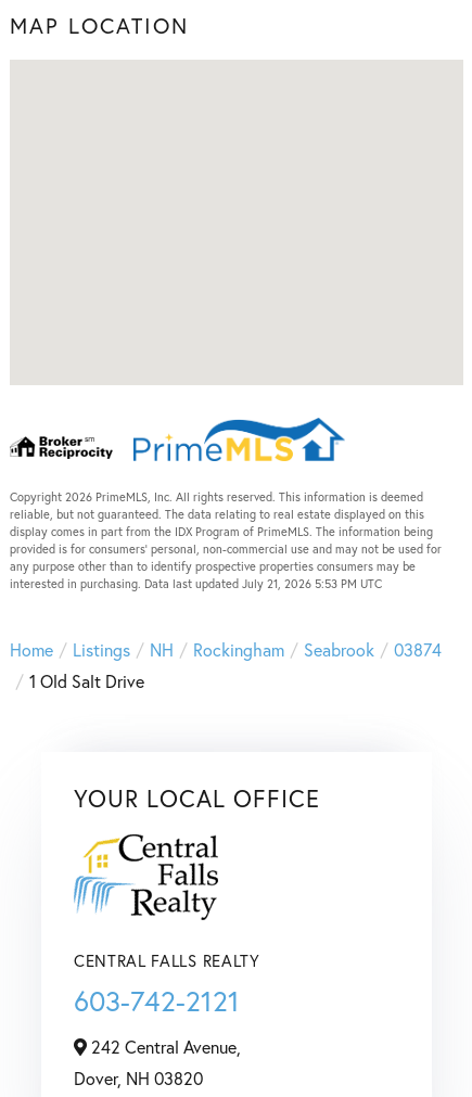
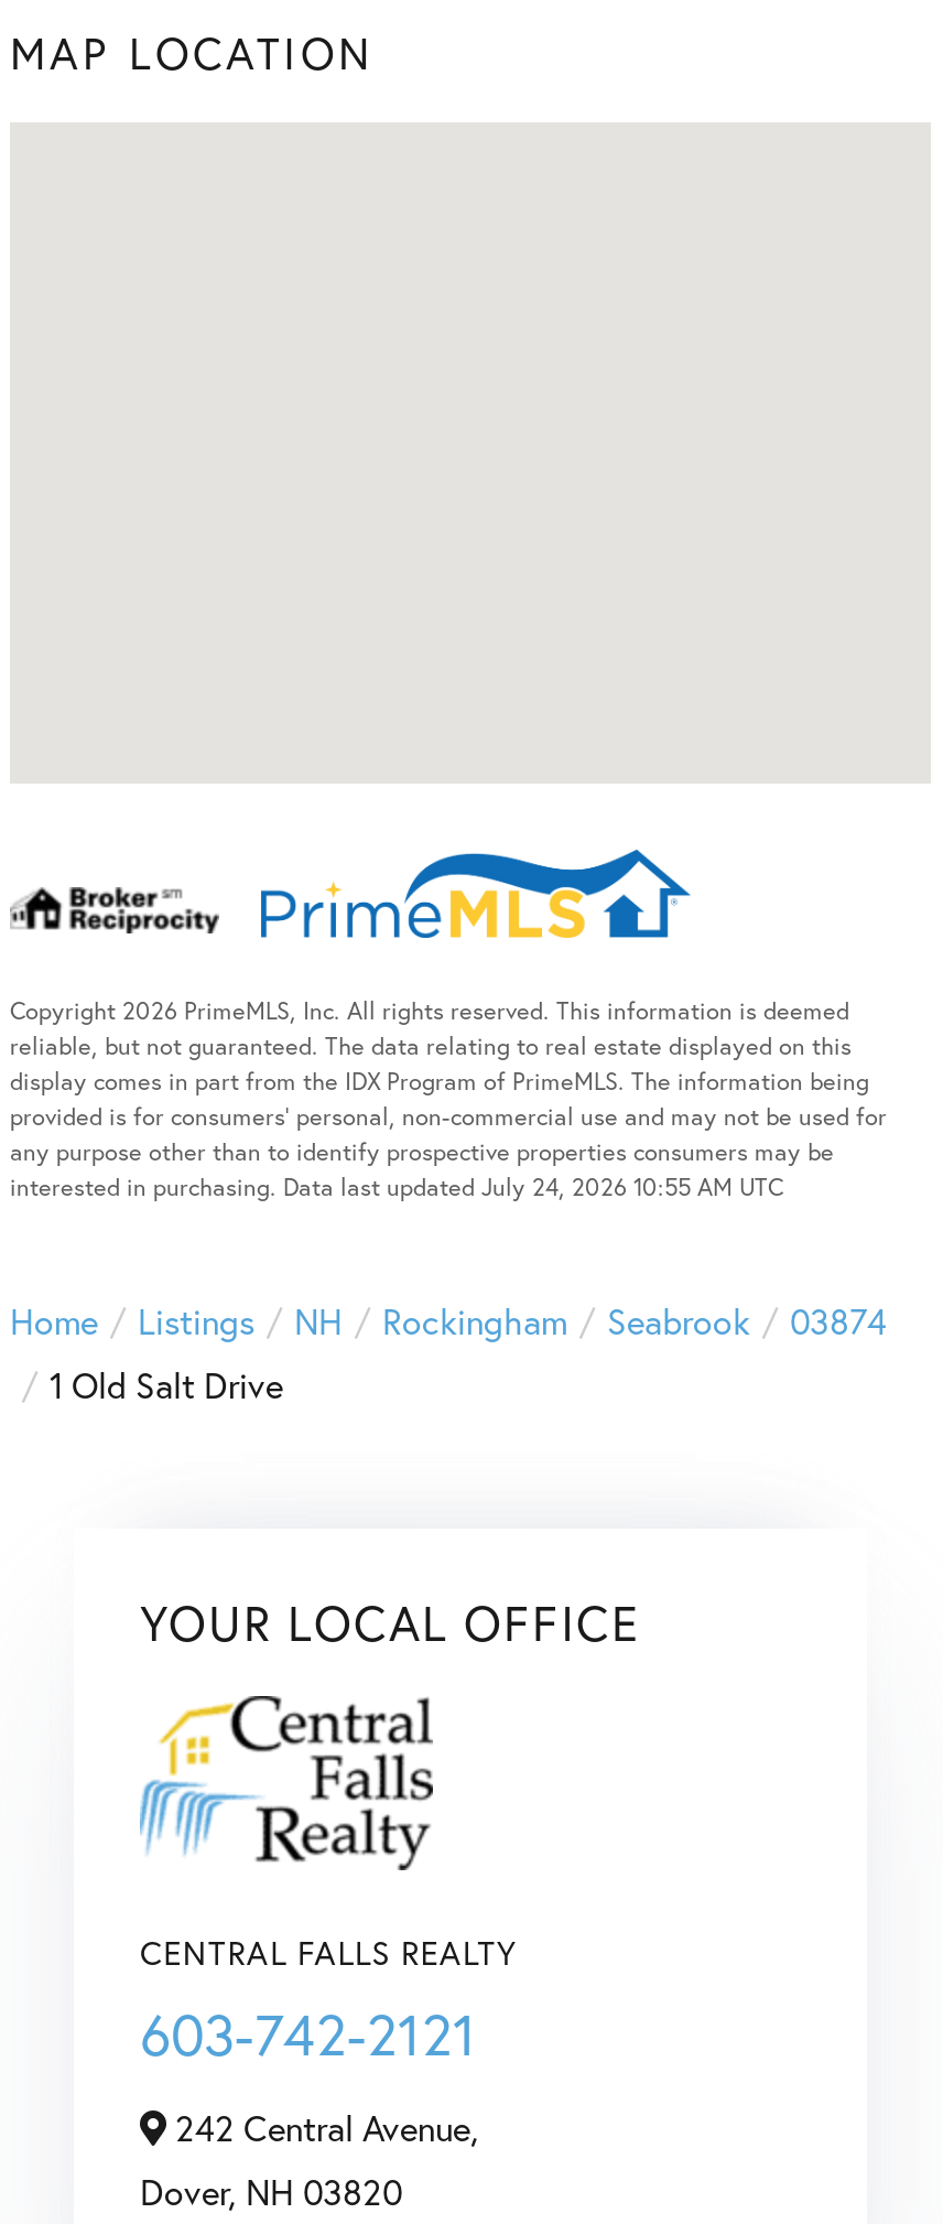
[10,576,382,591] interested in purchasing. Data last updated July 21, 2026 5:53 PM UTC -> [10,1171,783,1201] interested in purchasing. Data last updated July 24, 2026 10:55 AM UTC

